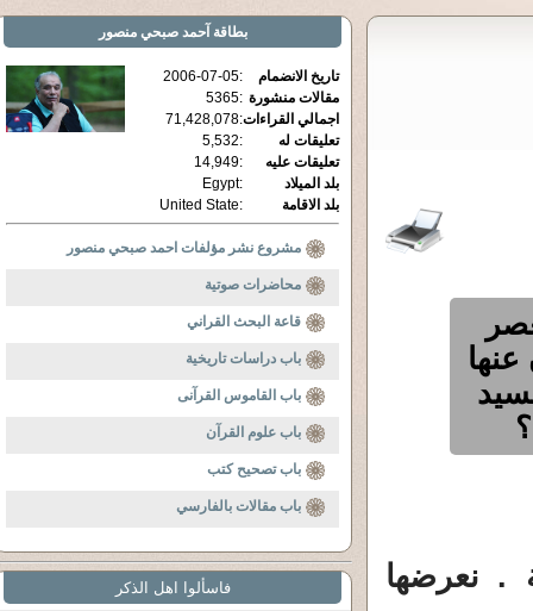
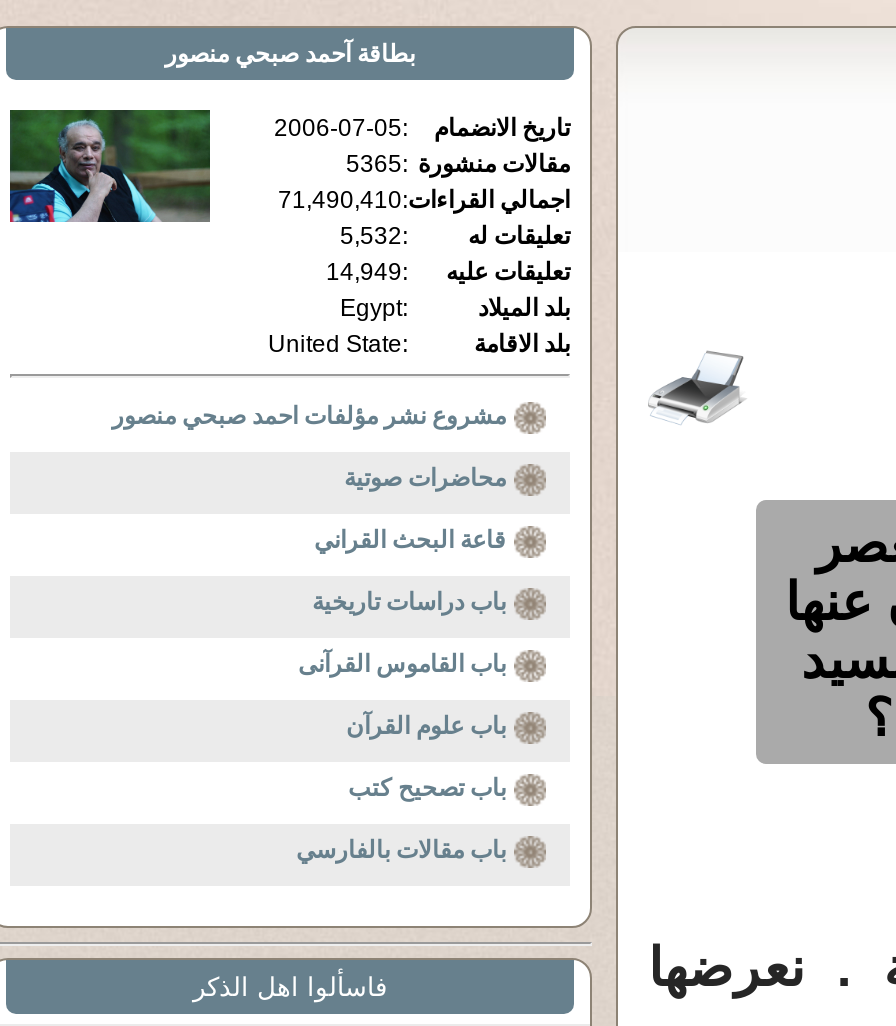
[165,111,339,127] اجمالي القراءات:71,428,078 -> [278,186,570,214] اجمالي القراءات:71,490,410

